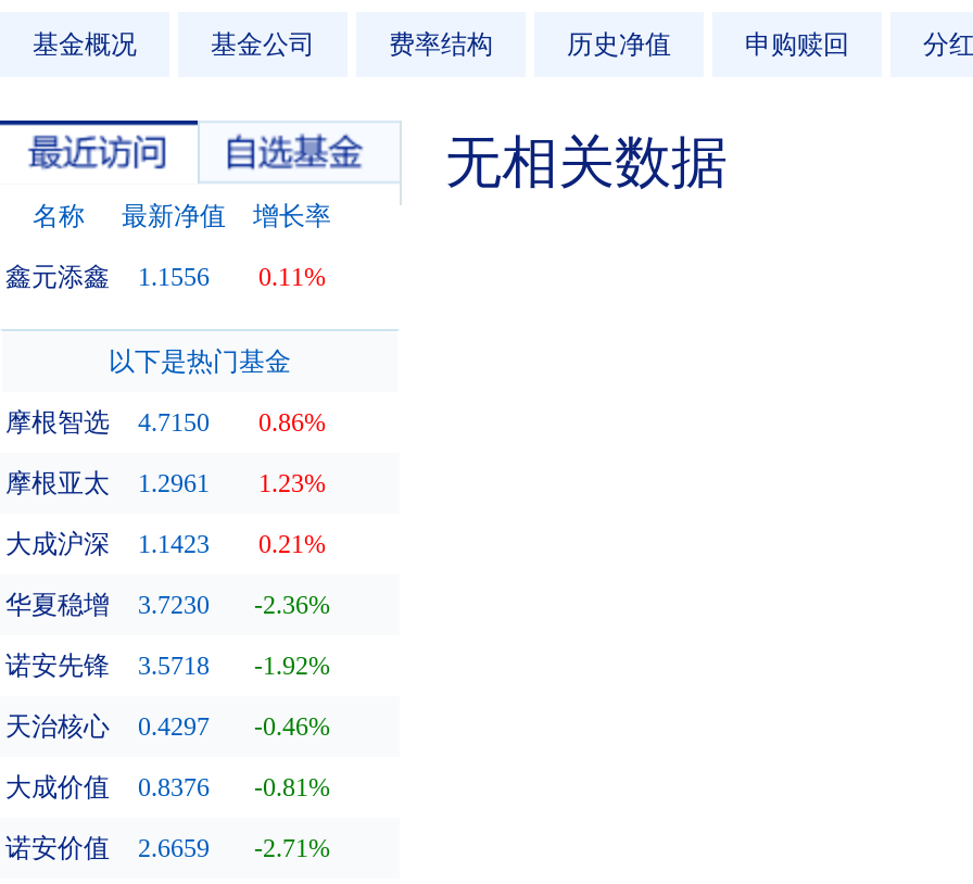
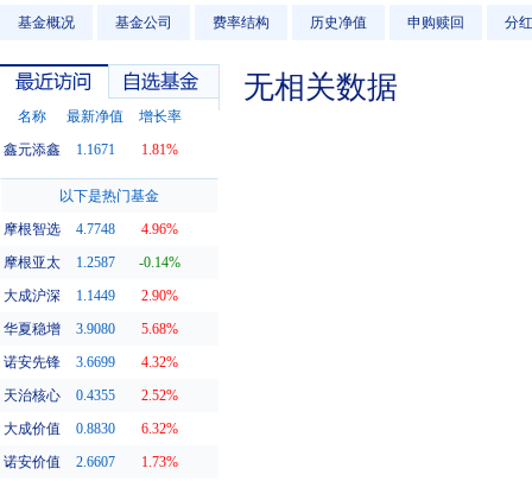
[138,262,210,292] 1.1556 -> [75,141,115,158] 1.1671
[258,262,326,292] 0.11% -> [141,141,178,158] 1.81%
[138,407,210,438] 4.7150 -> [75,221,115,238] 4.7748
[258,407,326,438] 0.86% -> [141,221,178,238] 4.96%
[138,468,210,498] 1.2961 -> [75,254,115,271] 1.2587
[258,468,326,498] 1.23% -> [139,254,180,271] -0.14%
[138,529,210,559] 1.1423 -> [75,287,115,304] 1.1449
[258,529,326,559] 0.21% -> [141,287,178,304] 2.90%
[138,590,210,620] 3.7230 -> [75,321,115,337] 3.9080
[254,590,330,620] -2.36% -> [141,321,178,337] 5.68%
[138,651,210,681] 3.5718 -> [75,354,115,371] 3.6699
[254,651,330,681] -1.92% -> [141,354,178,371] 4.32%
[138,711,210,742] 0.4297 -> [75,387,115,404] 0.4355
[254,711,330,742] -0.46% -> [141,387,178,404] 2.52%
[138,772,210,803] 0.8376 -> [75,420,115,437] 0.8830
[254,772,330,803] -0.81% -> [141,420,178,437] 6.32%
[138,833,210,863] 2.6659 -> [75,454,115,470] 2.6607
[254,833,330,863] -2.71% -> [141,454,178,470] 1.73%

